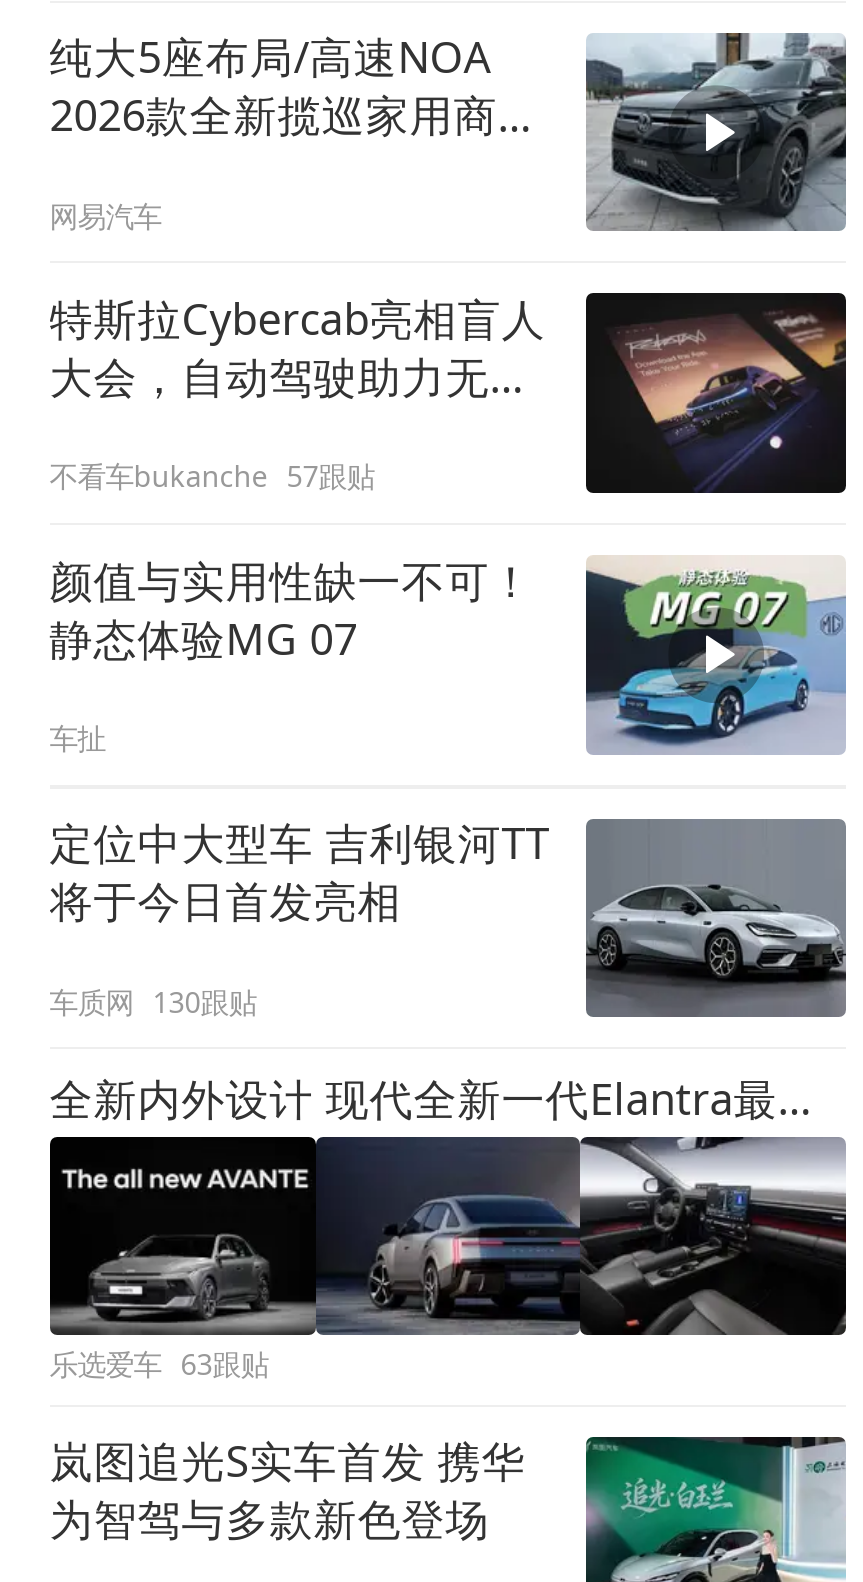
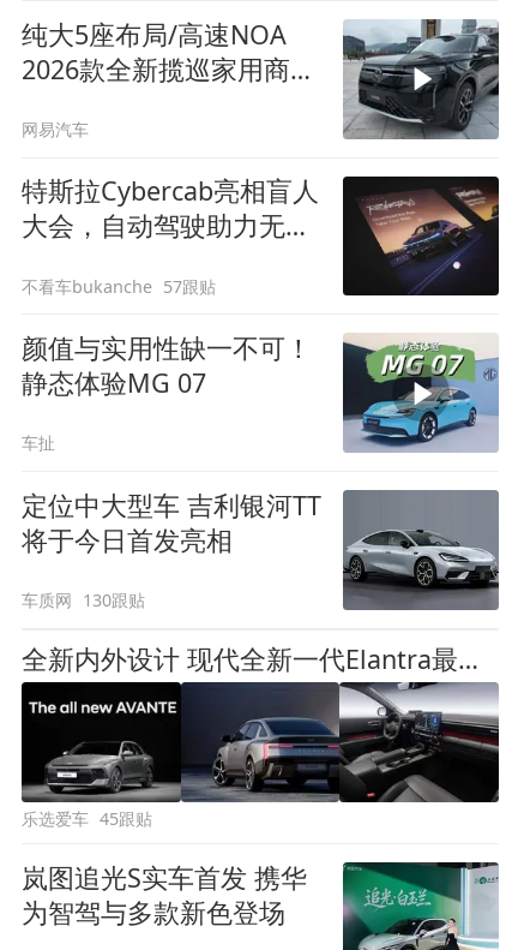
[49,1345,269,1383] 乐选爱车 63跟贴 -> [21,808,153,830] 乐选爱车 45跟贴

